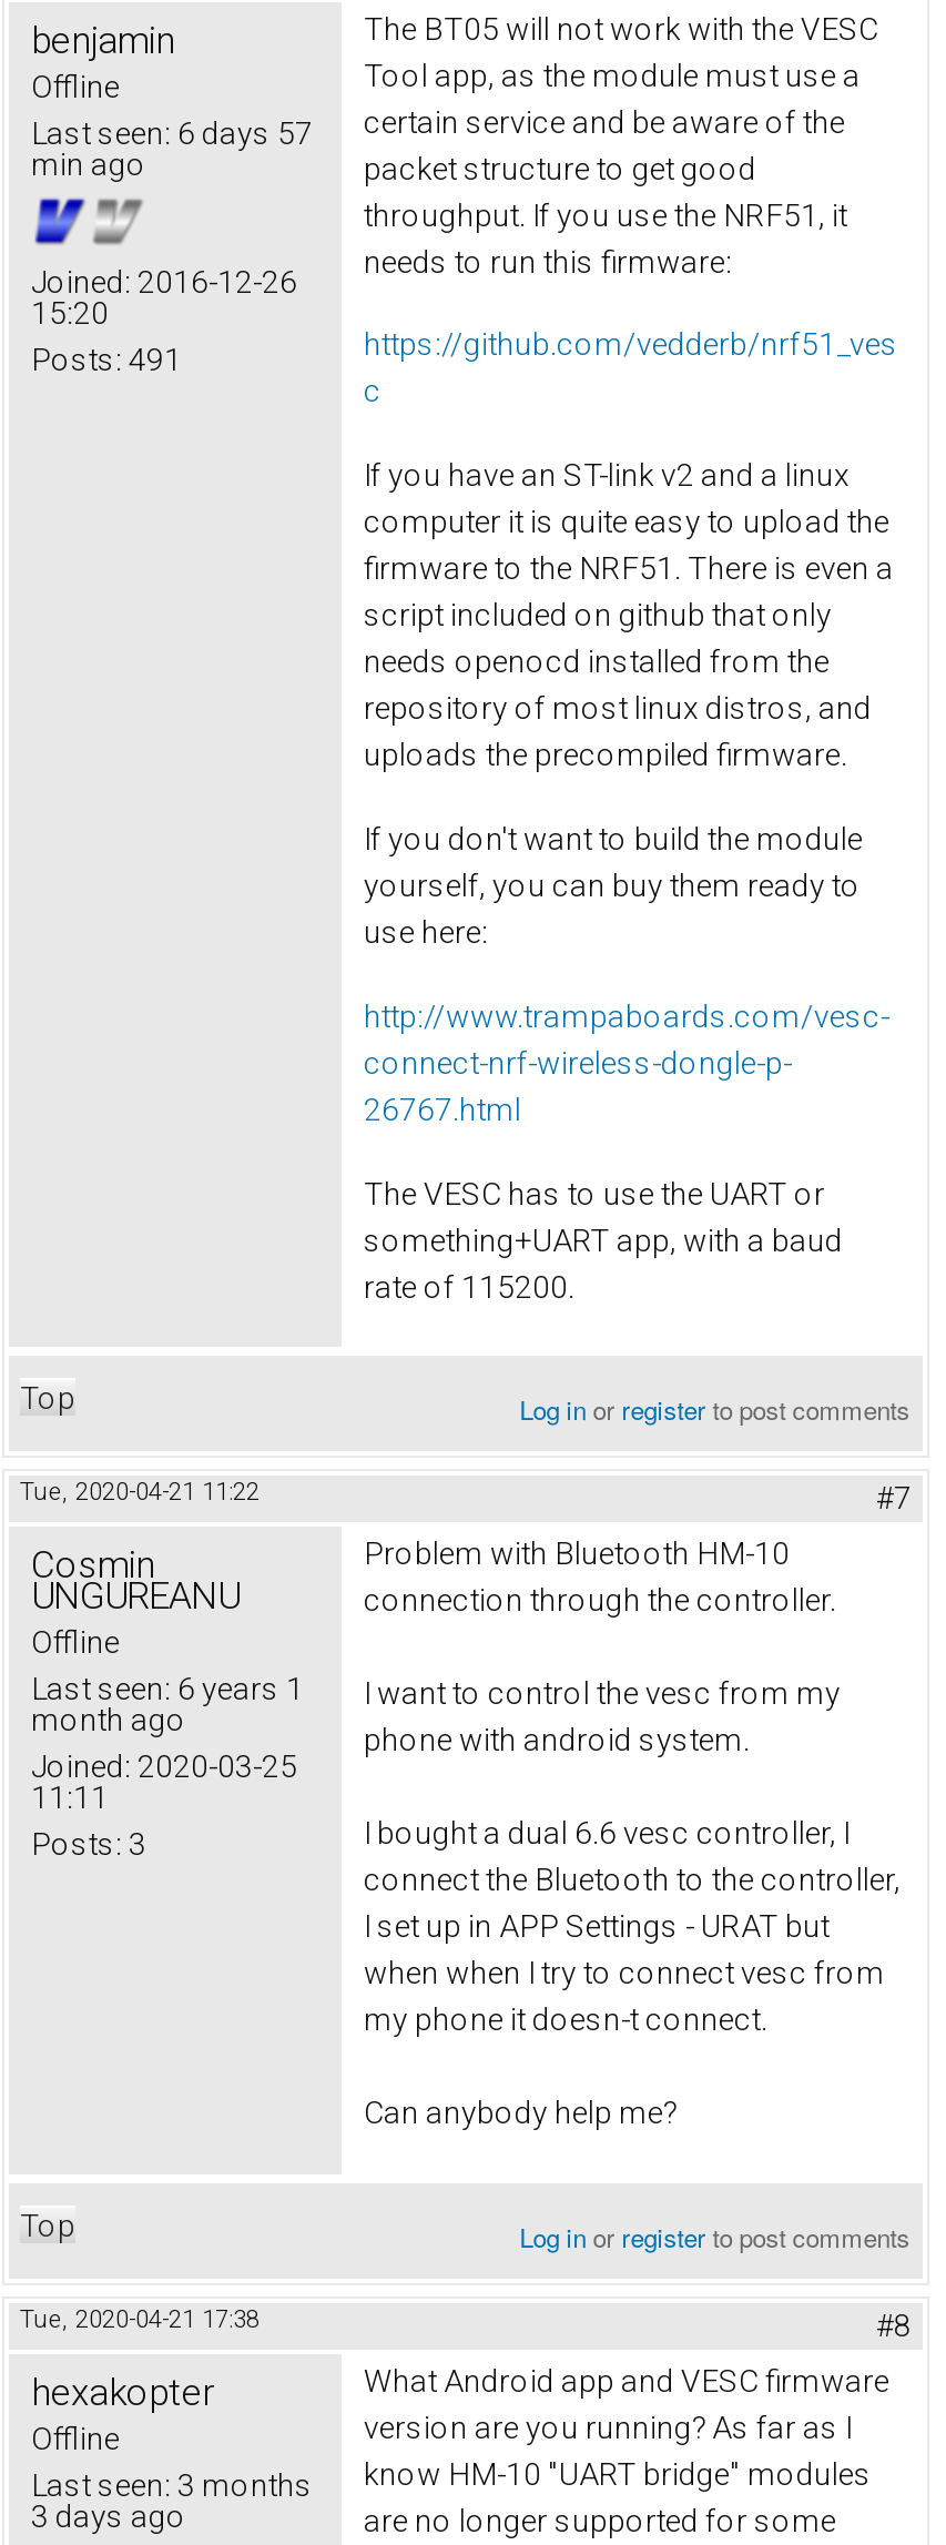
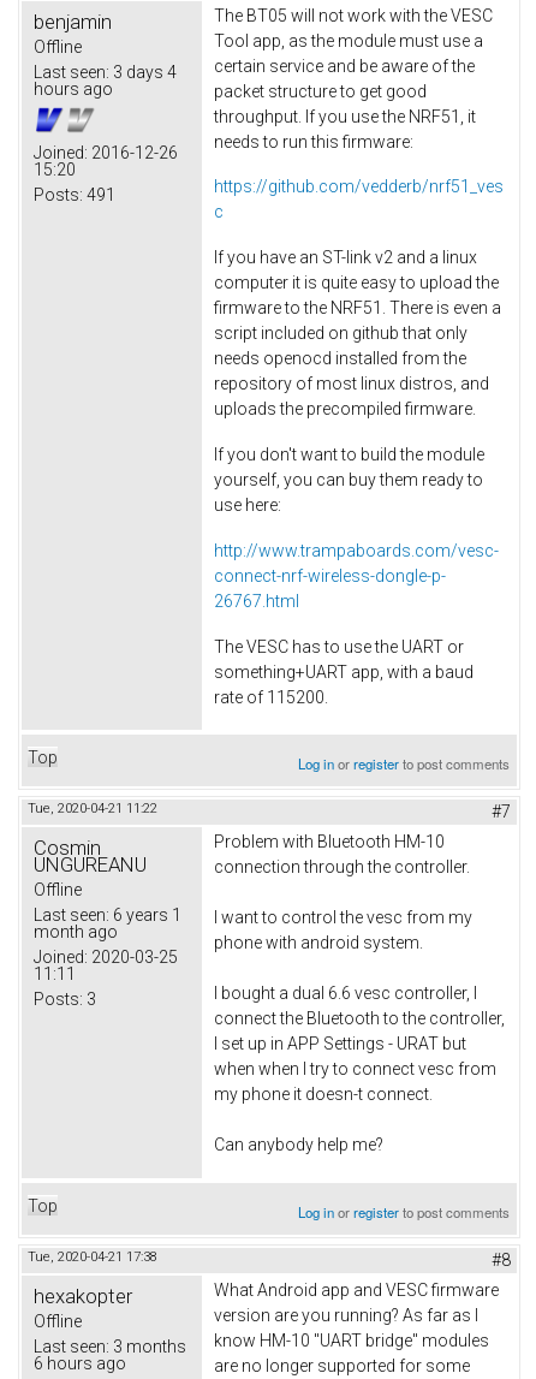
[31,114,313,150] Last seen: 6 days 57 -> [34,62,177,81] Last seen: 3 days 4
[31,146,146,181] min ago -> [34,79,113,98] hours ago
[31,2499,186,2534] 3 days ago -> [34,1354,126,1373] 6 hours ago

